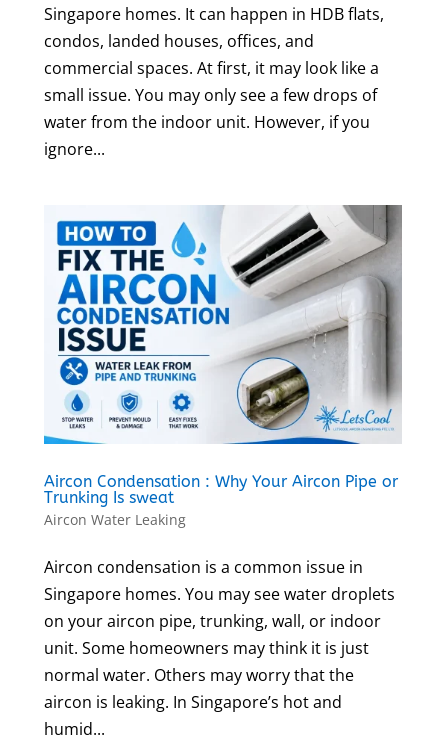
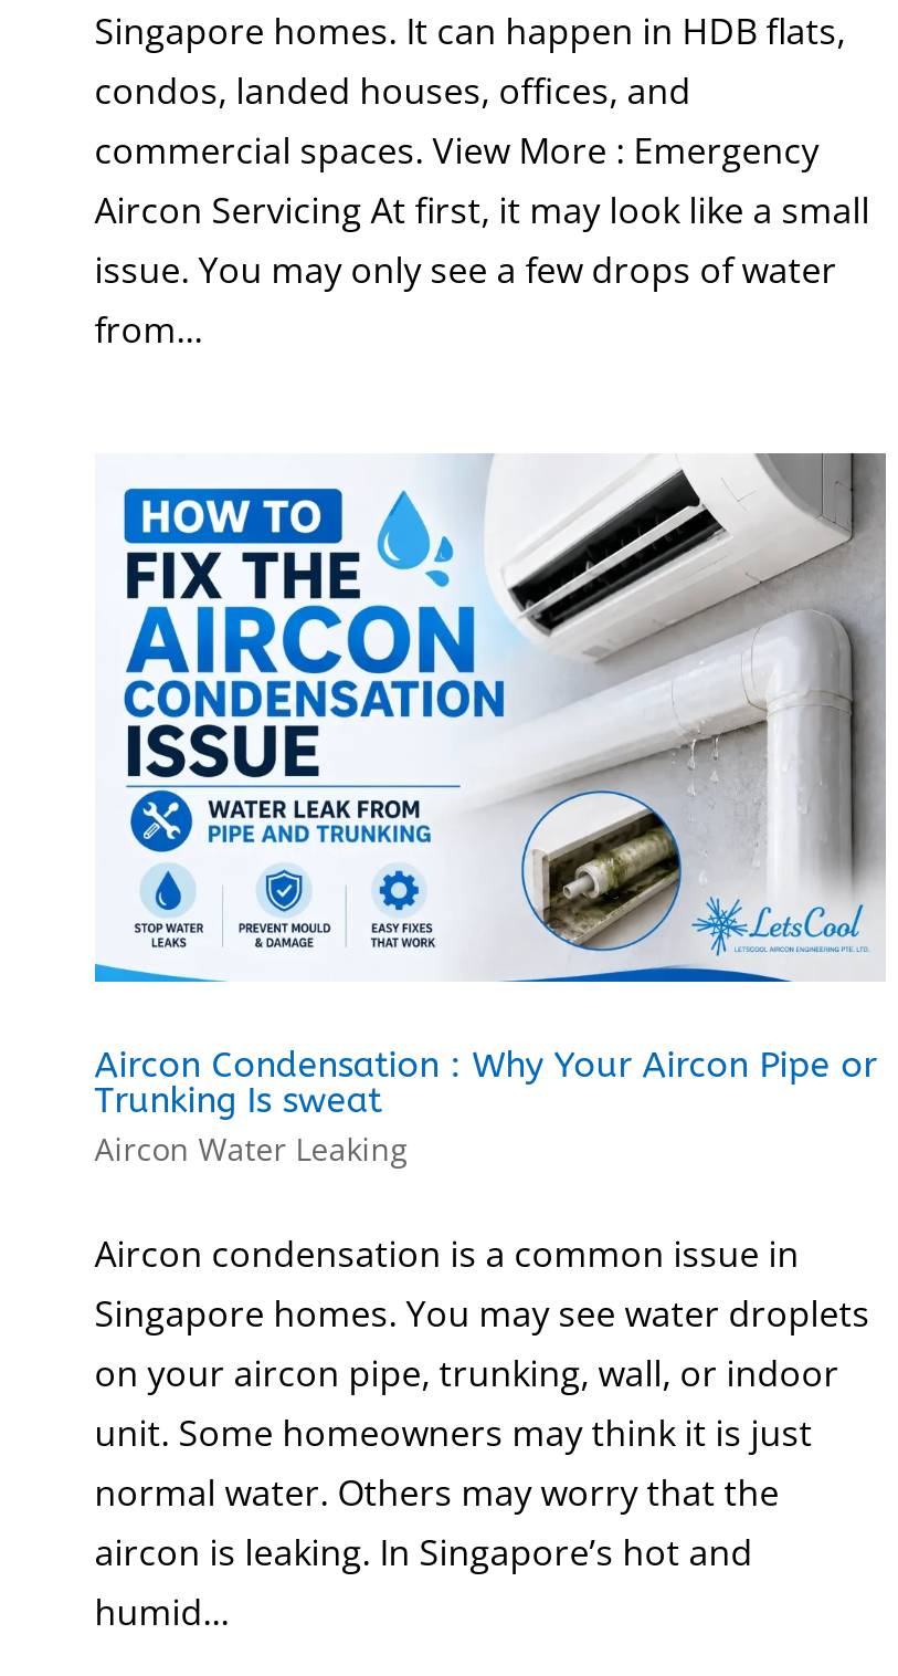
[44,57,379,160] commercial spaces. At first, it may look like a | small issue. You may only see a few drops of | water from the indoor unit. However, if you | ignore... -> [95,126,870,354] commercial spaces. View More : Emergency | Aircon Servicing At first, it may look like a small | issue. You may only see a few drops of water | from...

